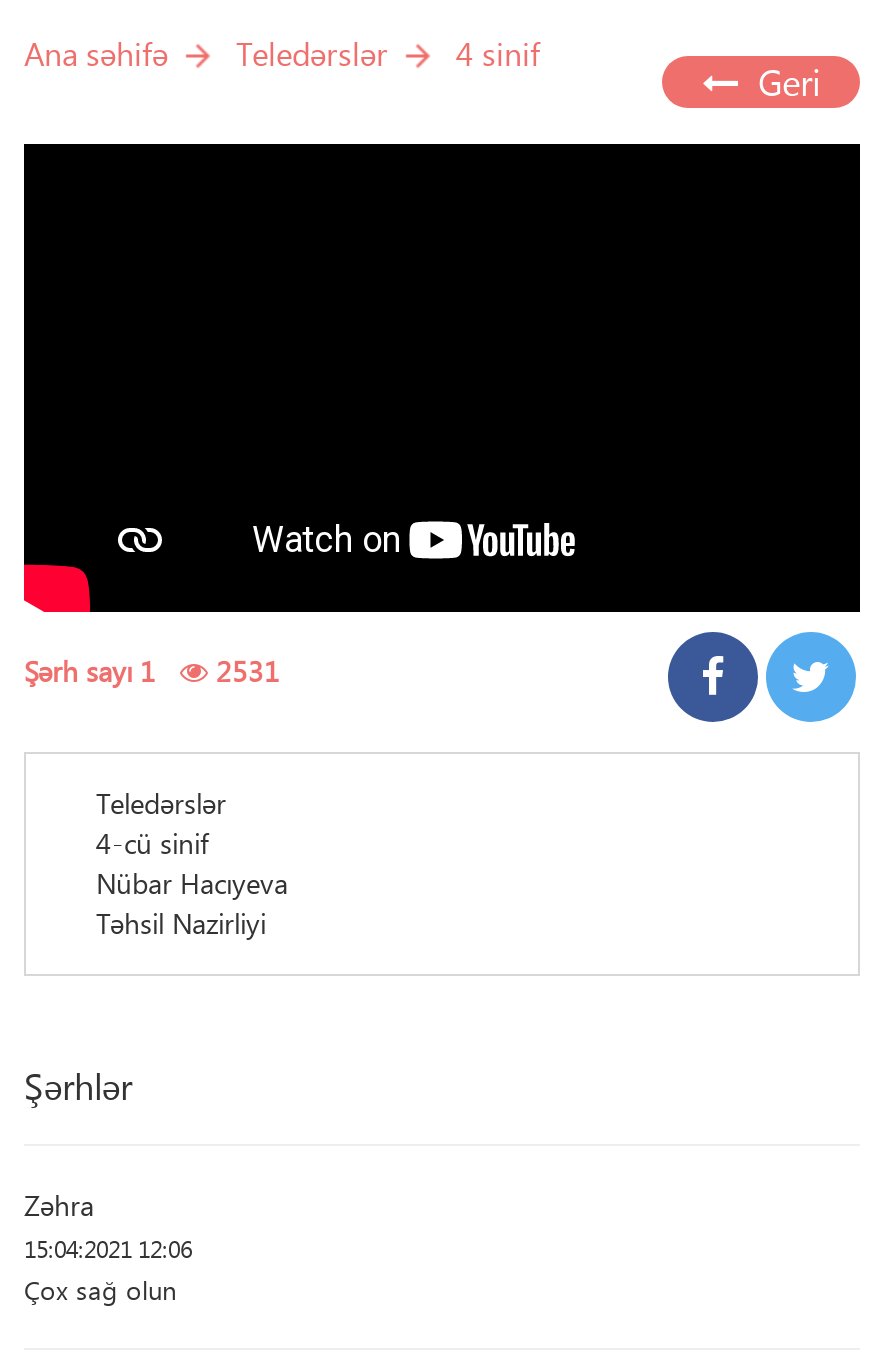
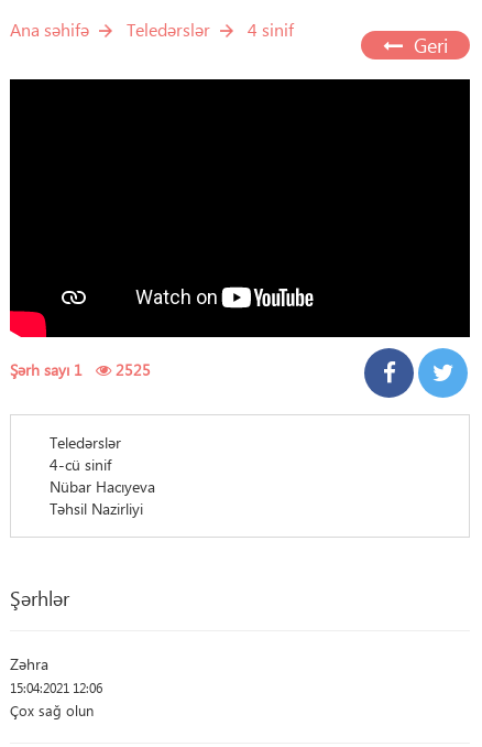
[24,652,280,690] Şərh sayı 1 2531 -> [10,359,151,380] Şərh sayı 1 2525

